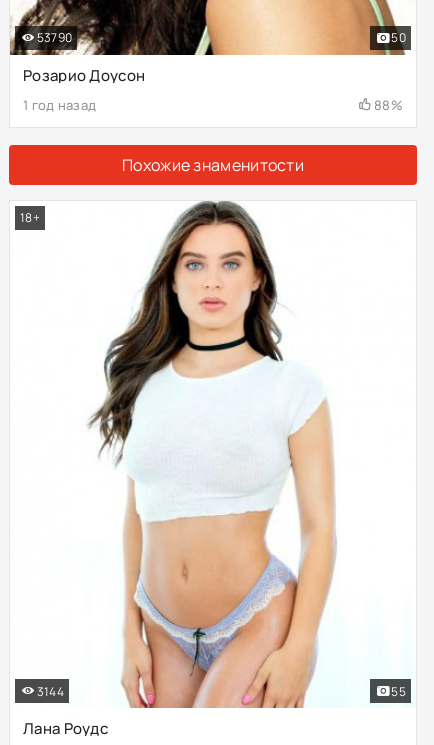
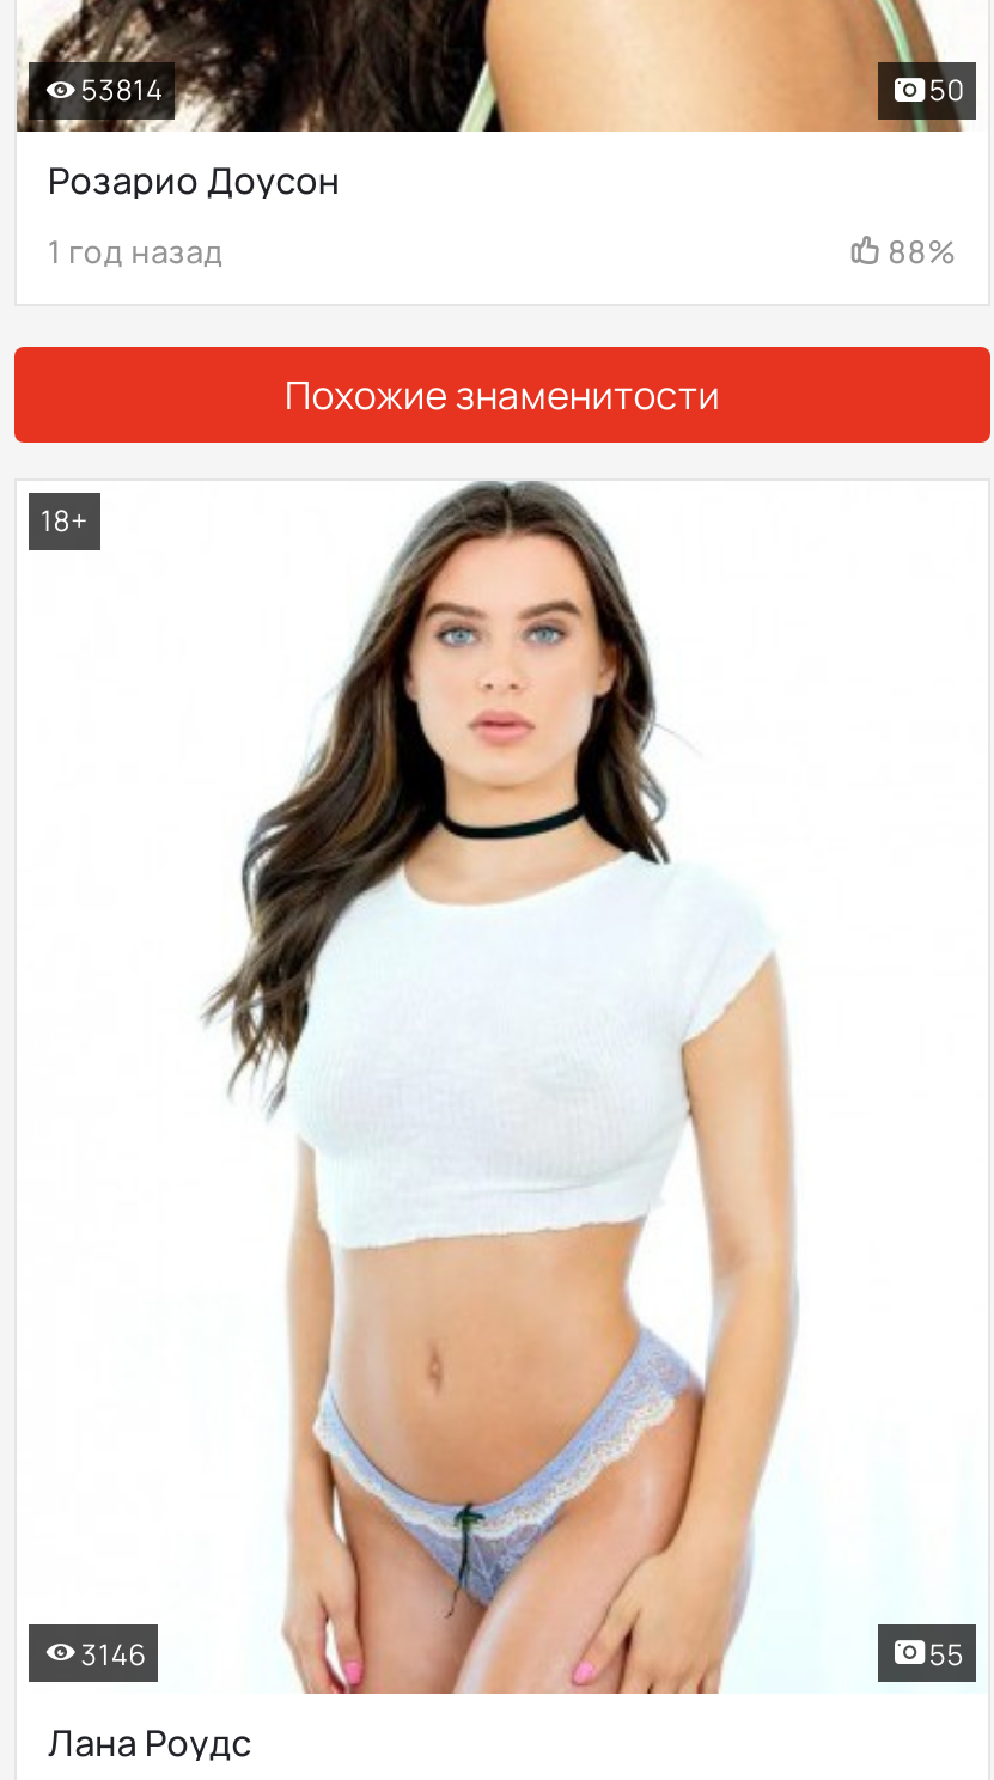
[37,29,72,46] 53790 -> [81,69,163,110] 53814
[37,682,64,699] 3144 -> [81,1633,146,1674] 3146

